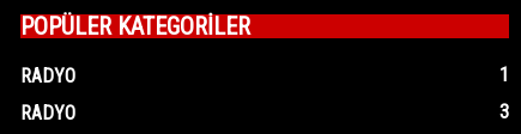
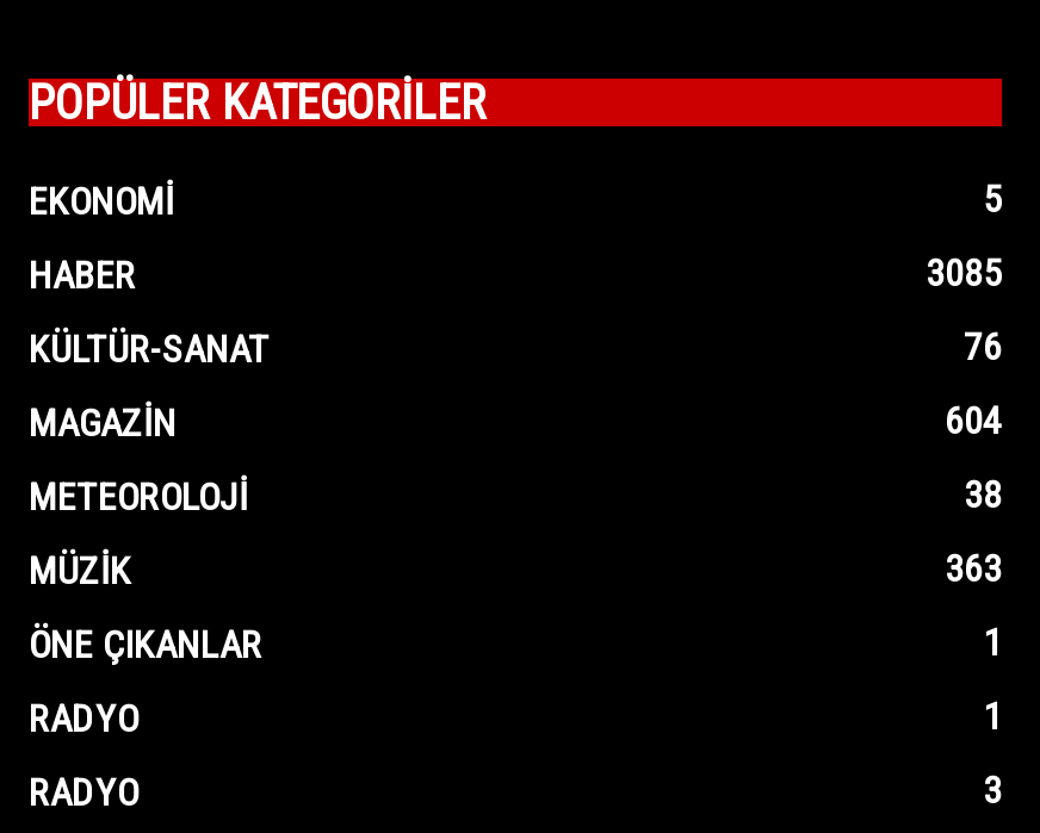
none -> [29,176,1002,667] EKONOMI | 5 | HABER | 3085 | KÜLTÜR-SANAT | 76 | MAGAZIN | 604 | METEOROLOJI | 38 | MÜZIK | 363 | ÖNE ÇIKANLAR | 1

